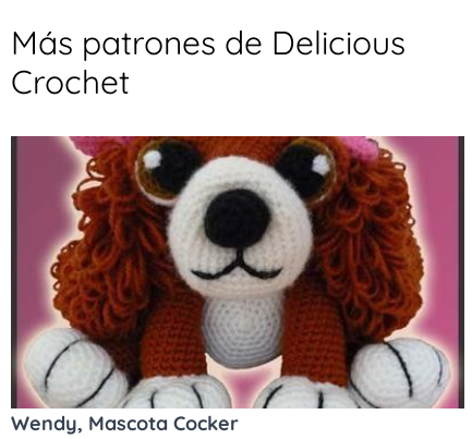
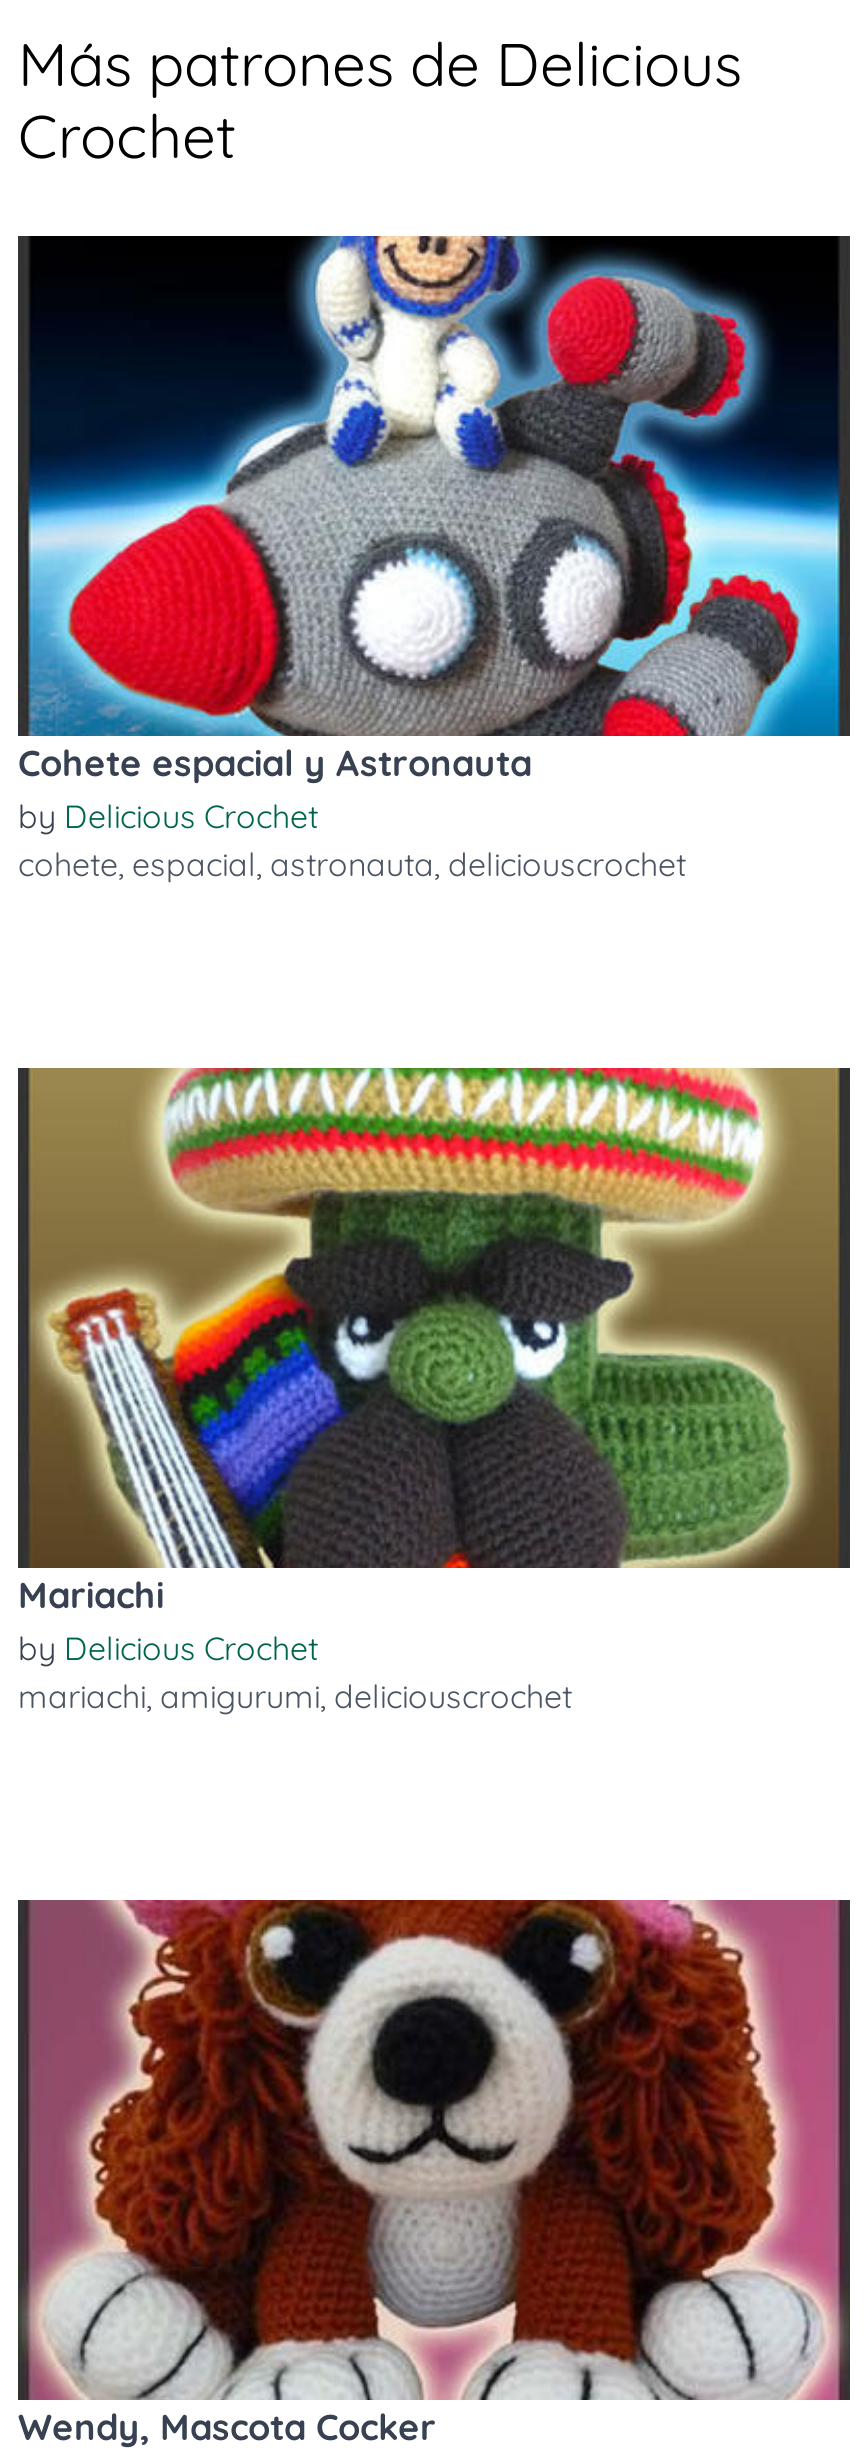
none -> [16,1066,852,1716] [image] | Mariachi | by Delicious Crochet | mariachi, amigurumi, deliciouscrochet
none -> [18,234,846,884] [image] | Cohete espacial y Astronauta | by Delicious Crochet | cohete, espacial, astronauta, deliciouscrochet

